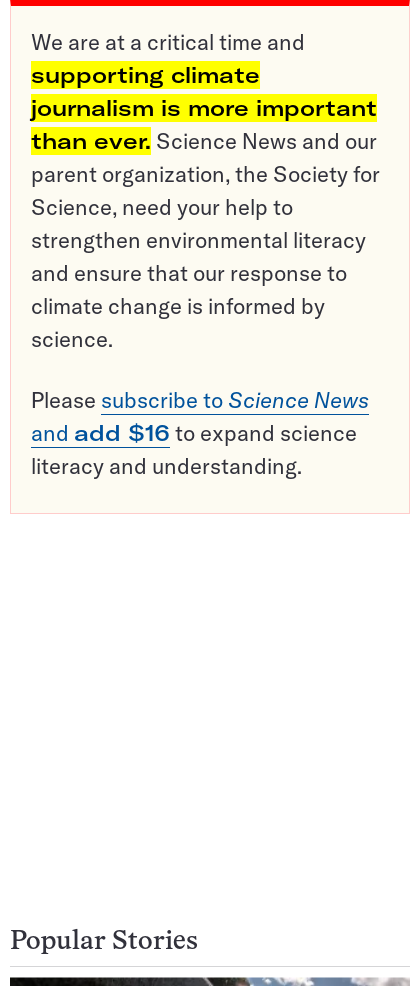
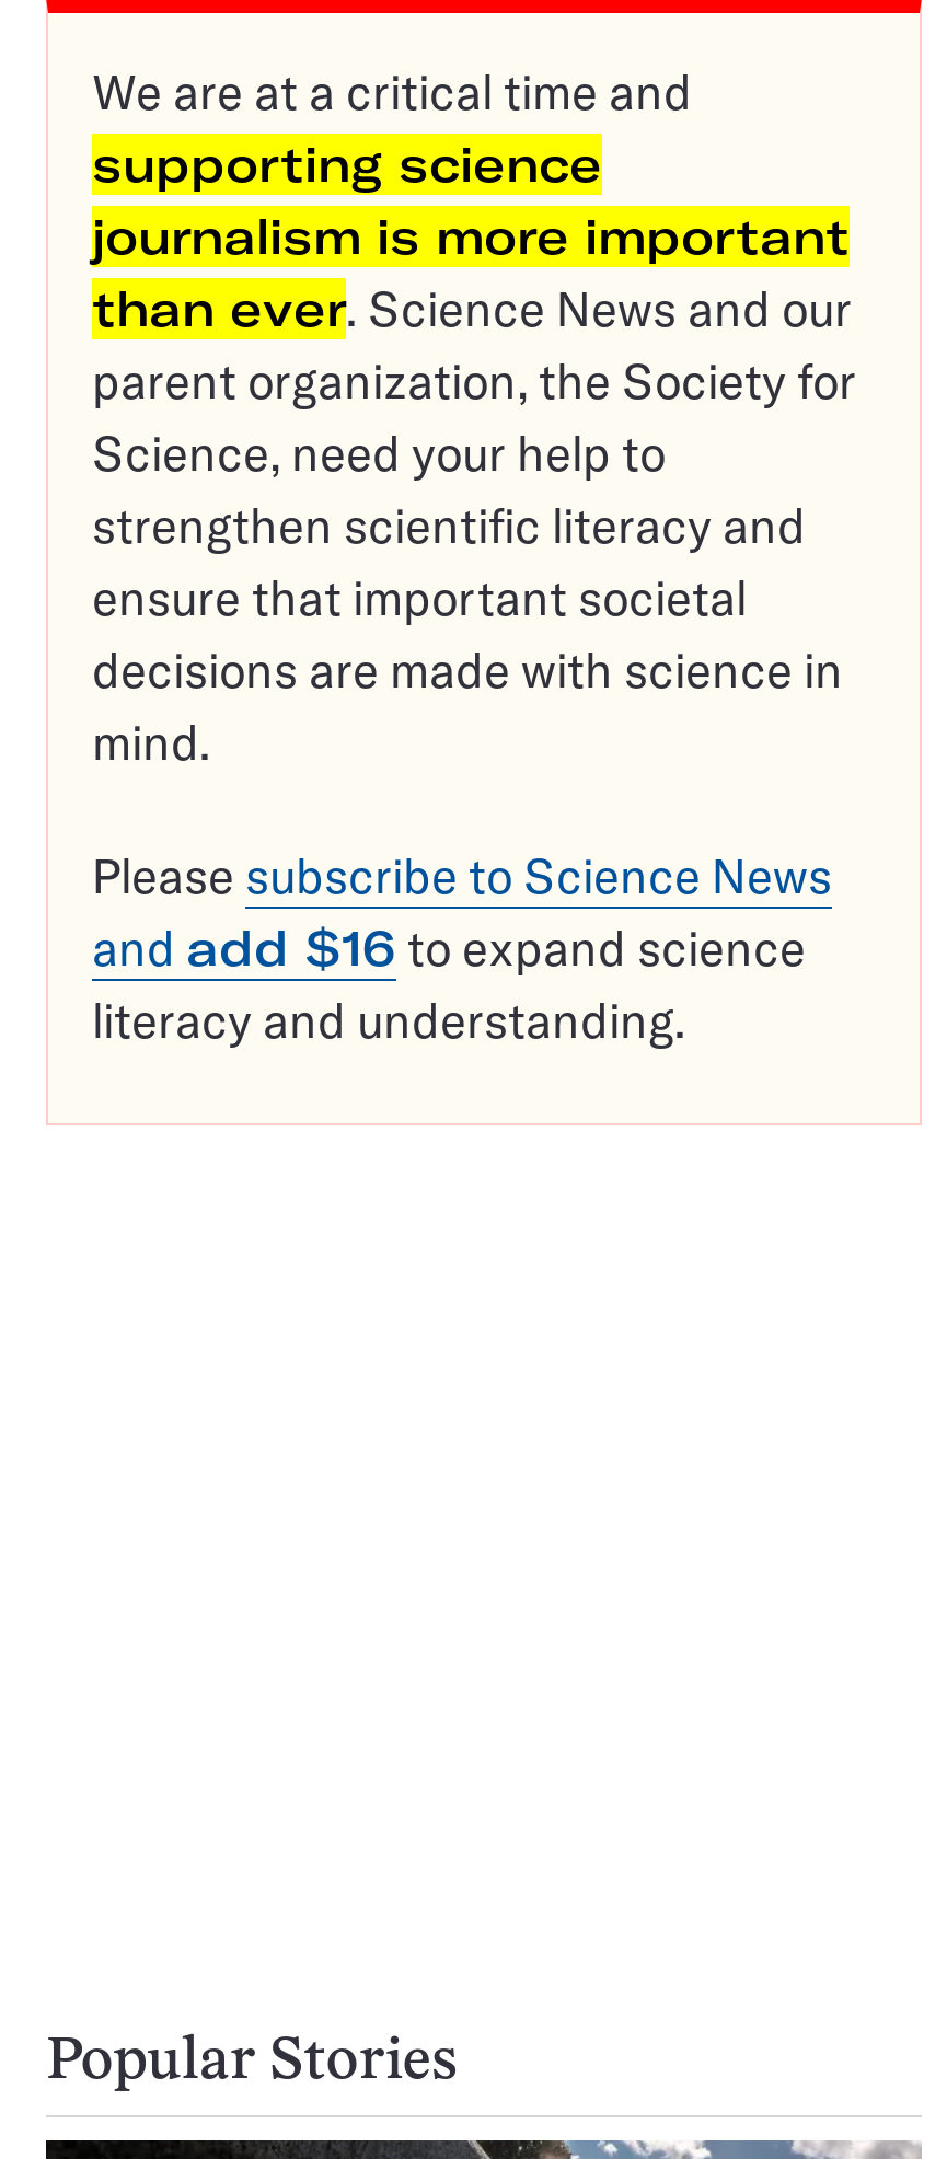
[31,61,260,89] supporting climate -> [92,134,602,196] supporting science
[31,226,366,353] strengthen environmental literacy | and ensure that our response to | climate change is informed by | science. -> [92,496,843,774] strengthen scientific literacy and | ensure that important societal | decisions are made with science in | mind.

